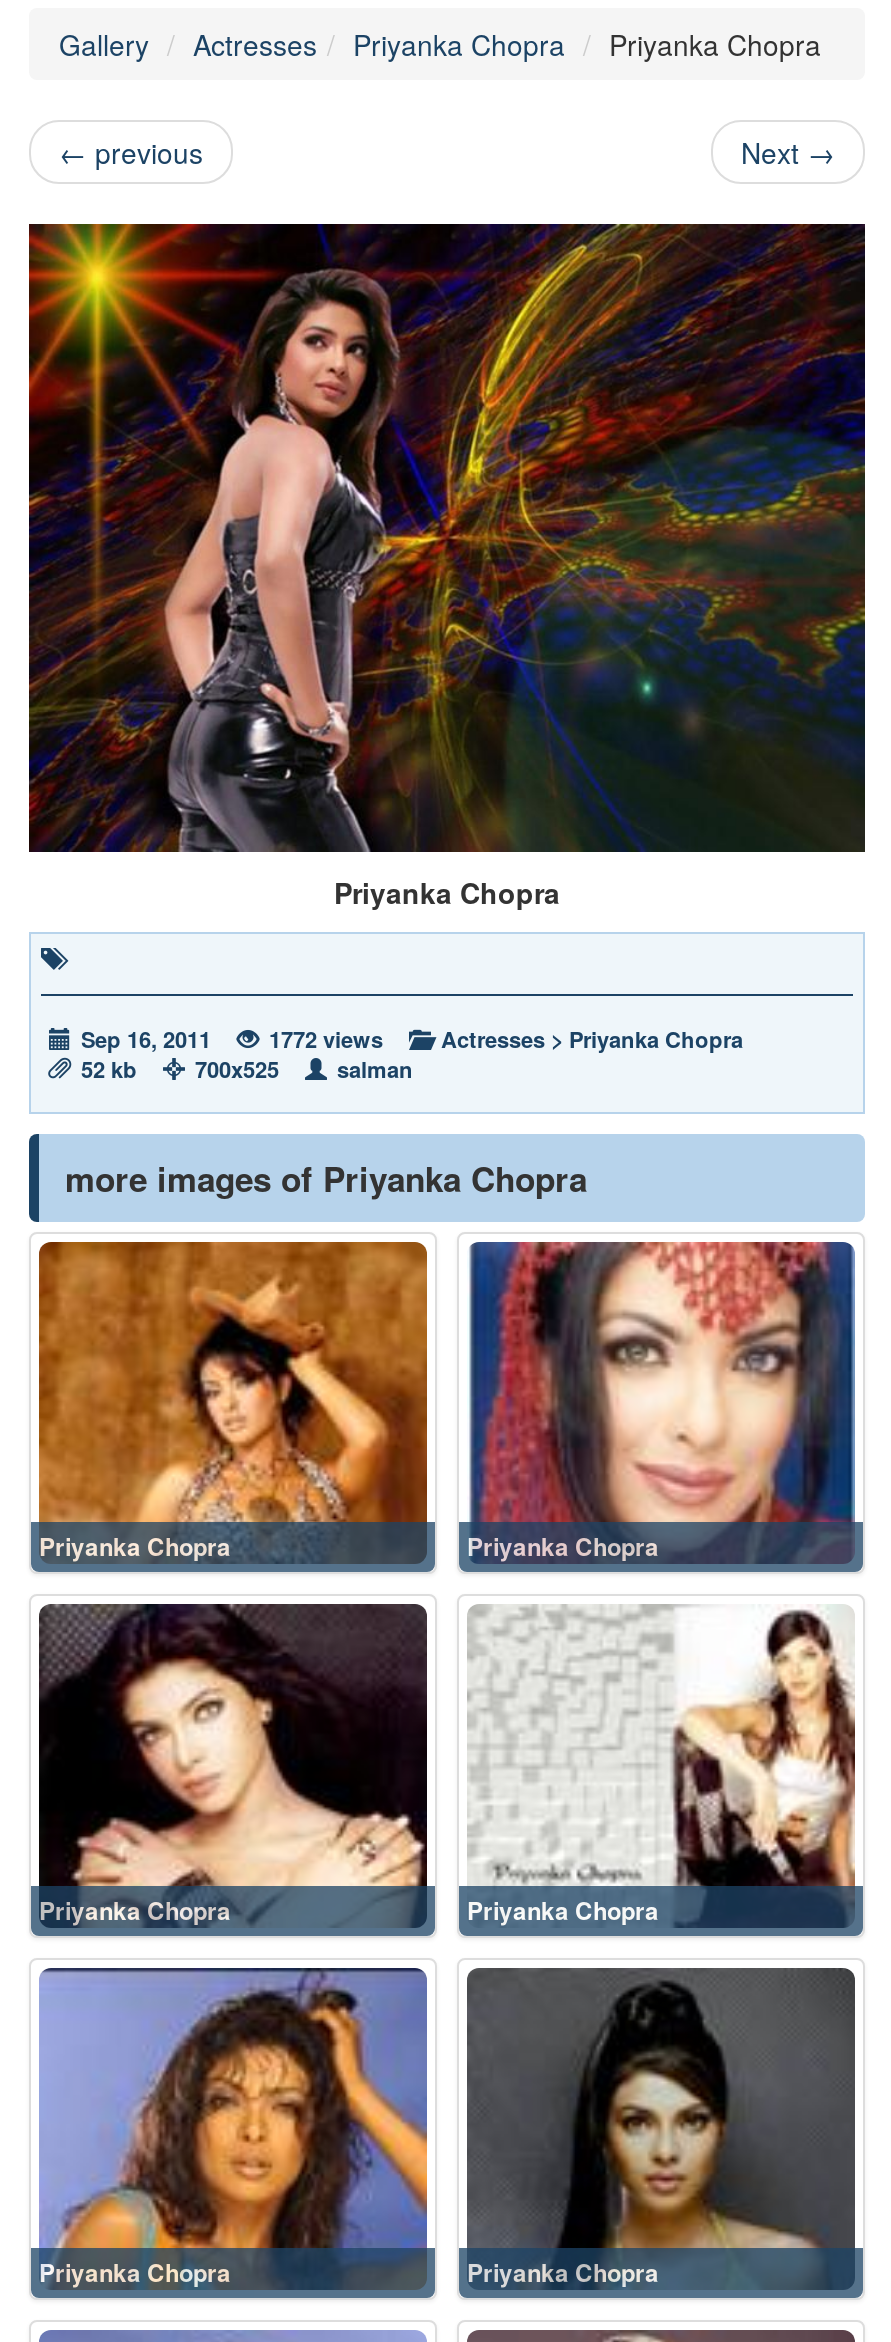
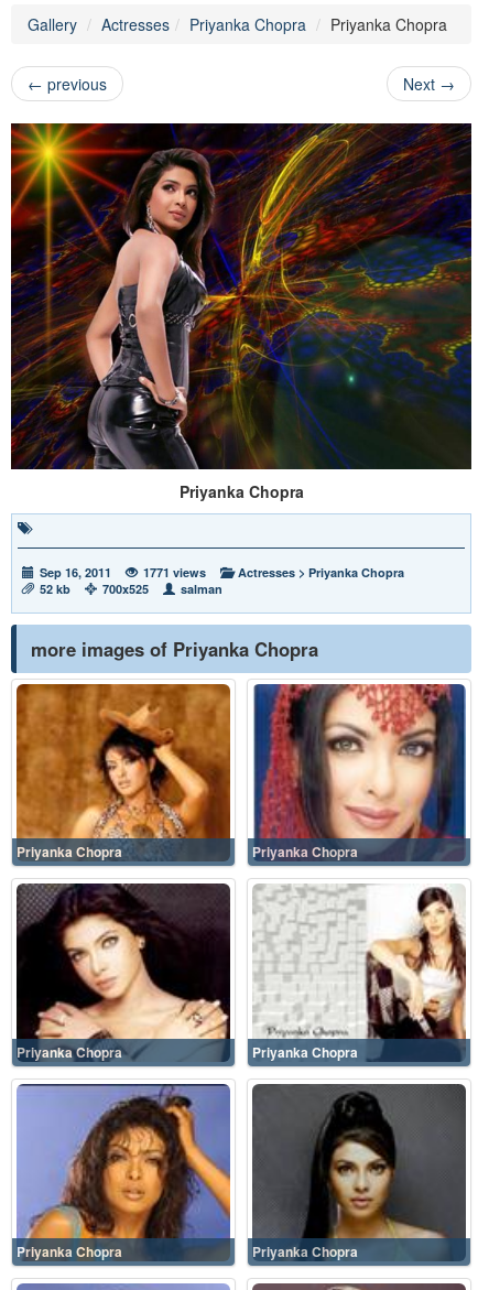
[81,1023,743,1053] Sep 16, 2011 1772 views Actresses > Priyanka Chopra -> [40,563,404,580] Sep 16, 2011 1771 views Actresses > Priyanka Chopra

